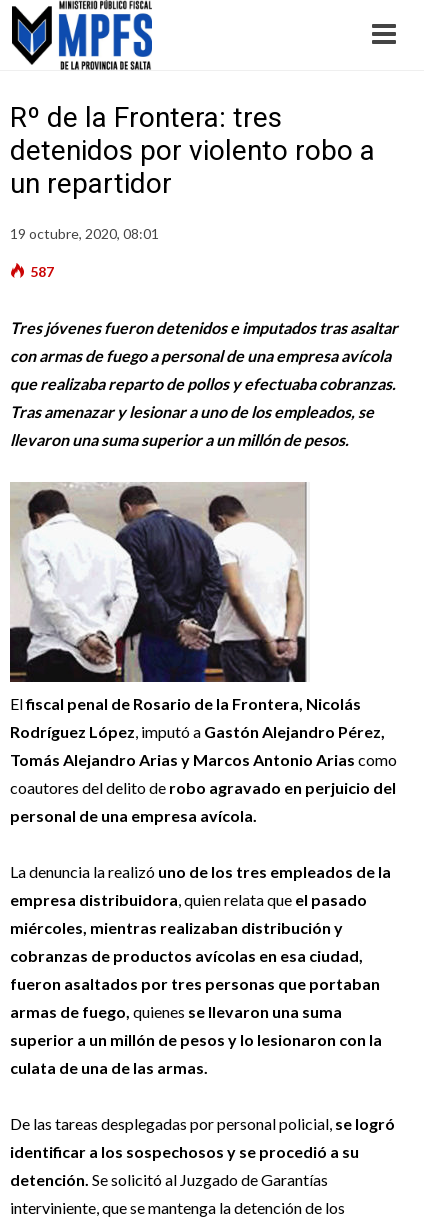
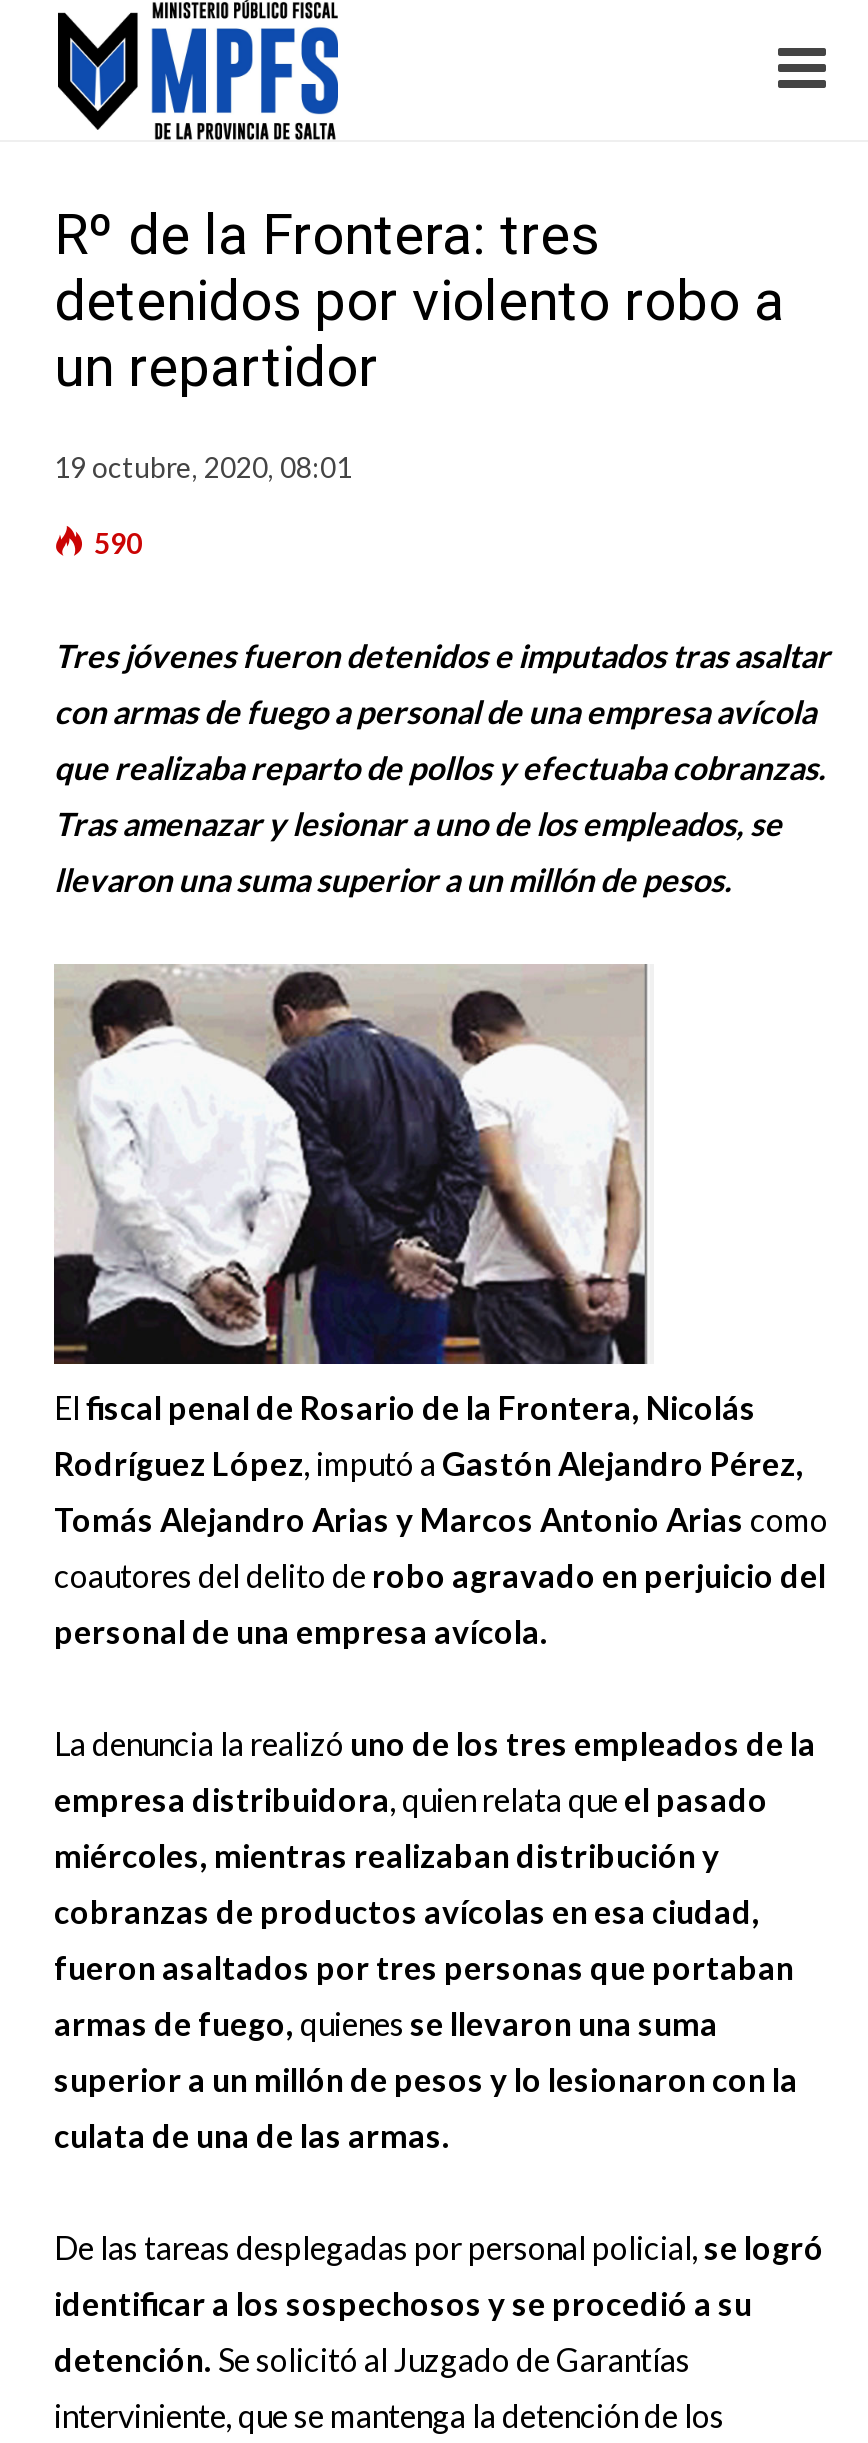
[27,263,54,280] 587 -> [88,526,142,560] 590

